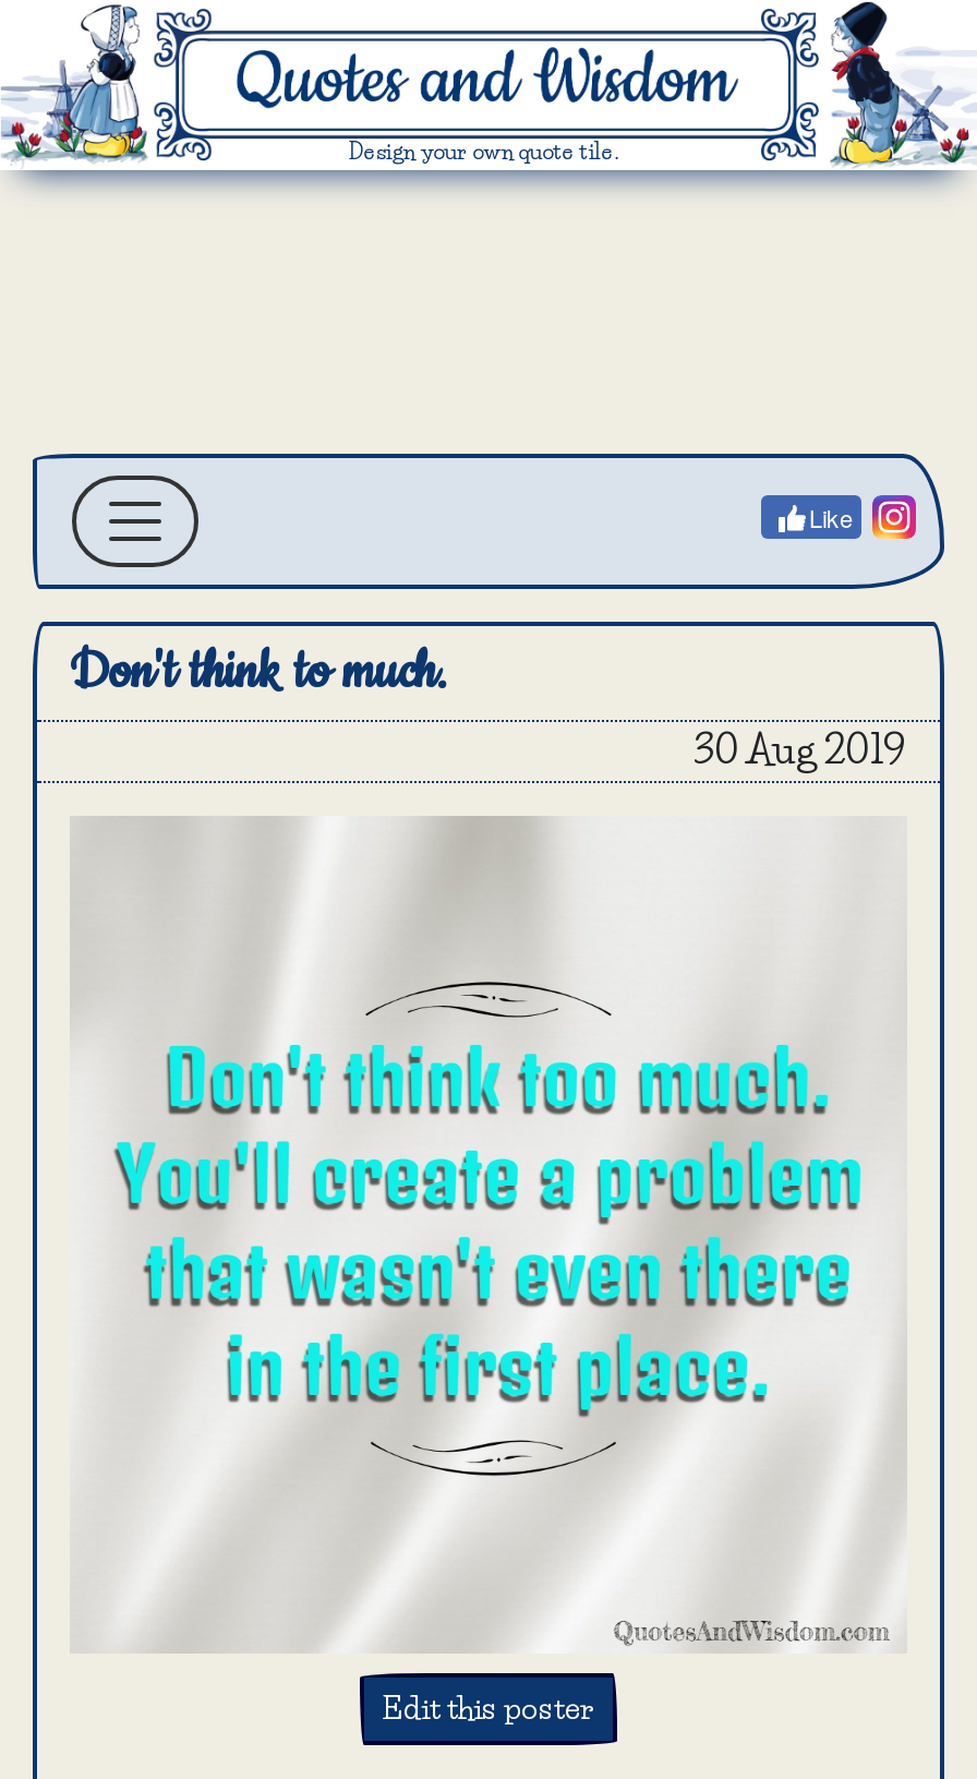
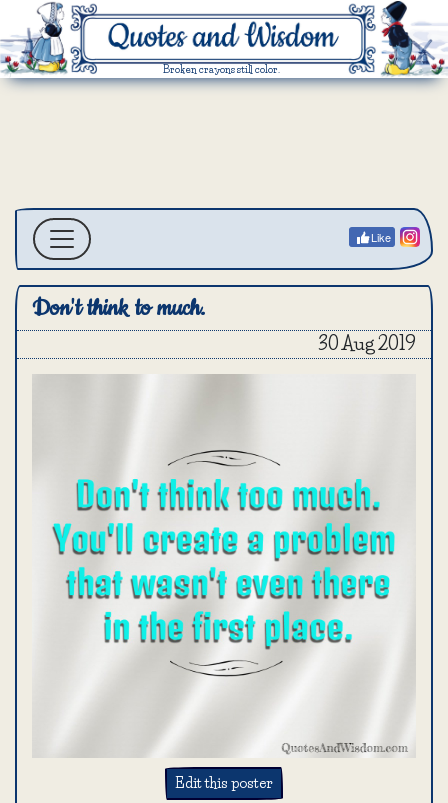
[348,138,619,166] Design your own quote tile. -> [163,63,280,76] Broken crayons still color.

